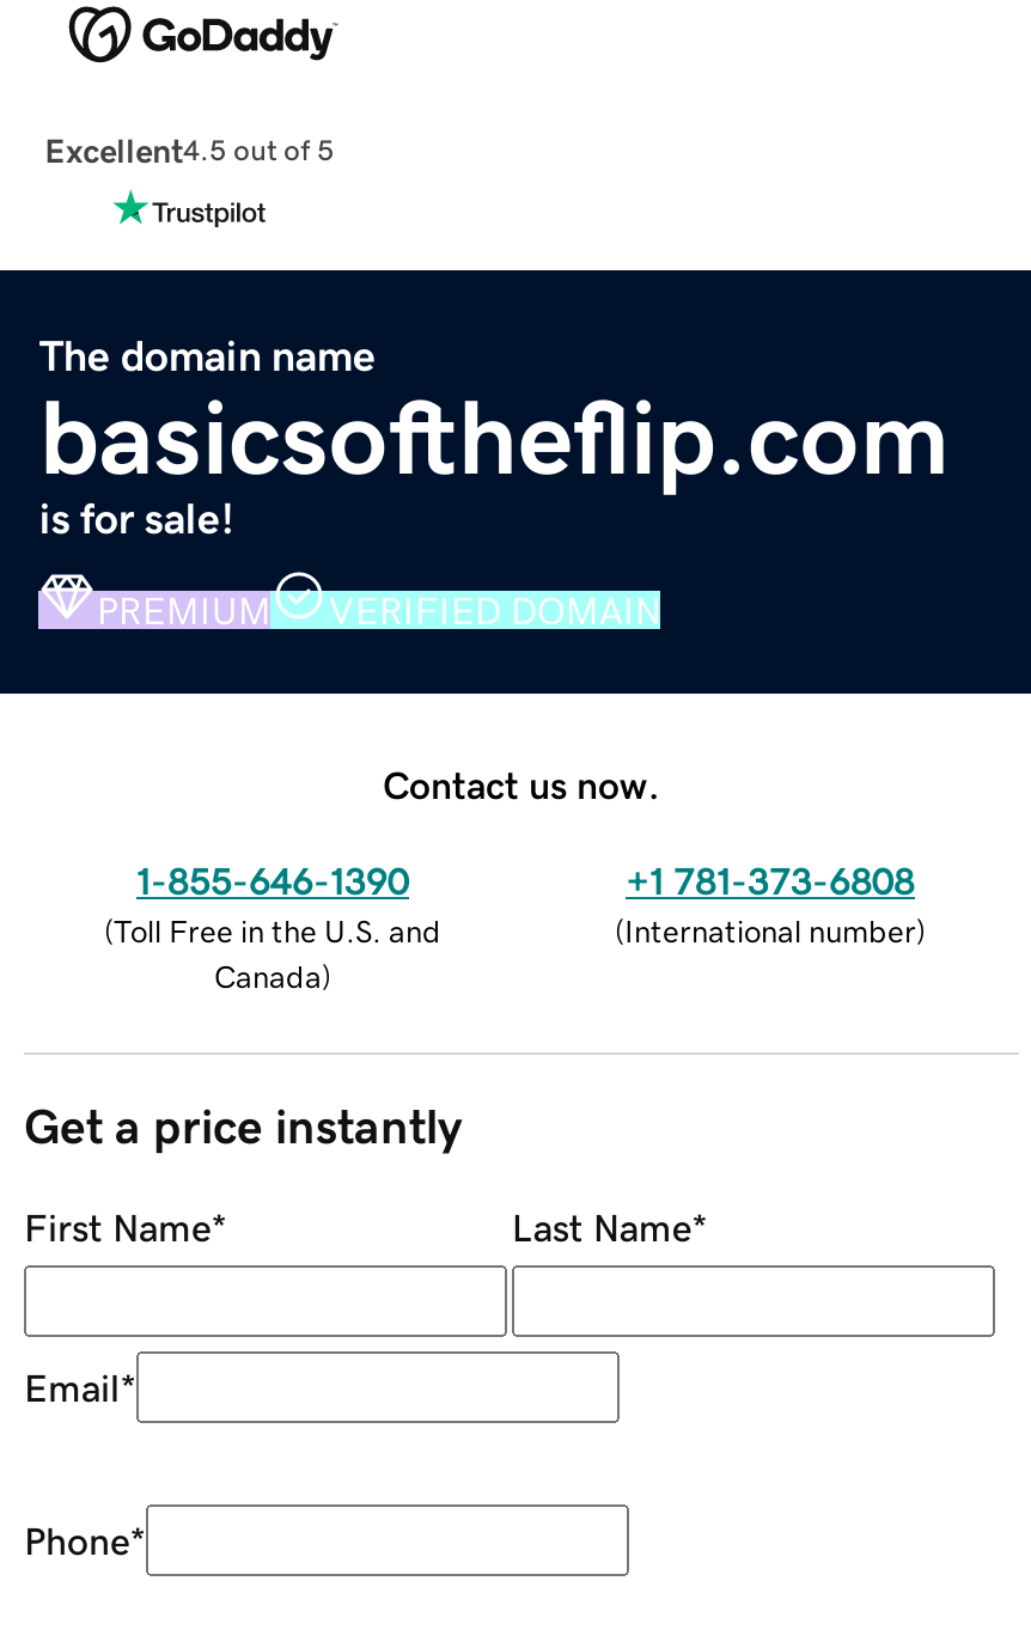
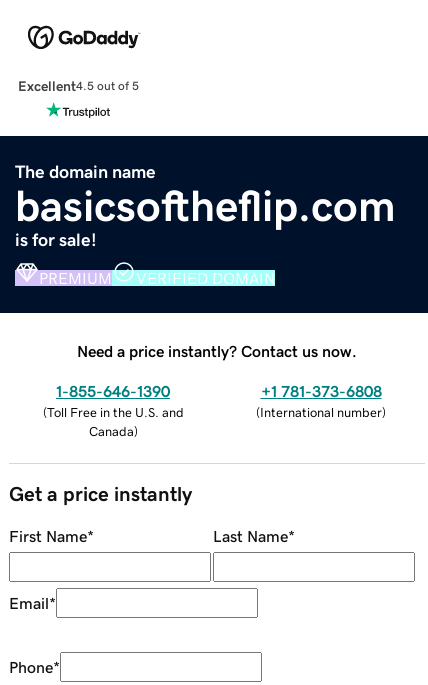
[383,764,660,803] Contact us now. -> [77,343,357,359] Need a price instantly? Contact us now.

